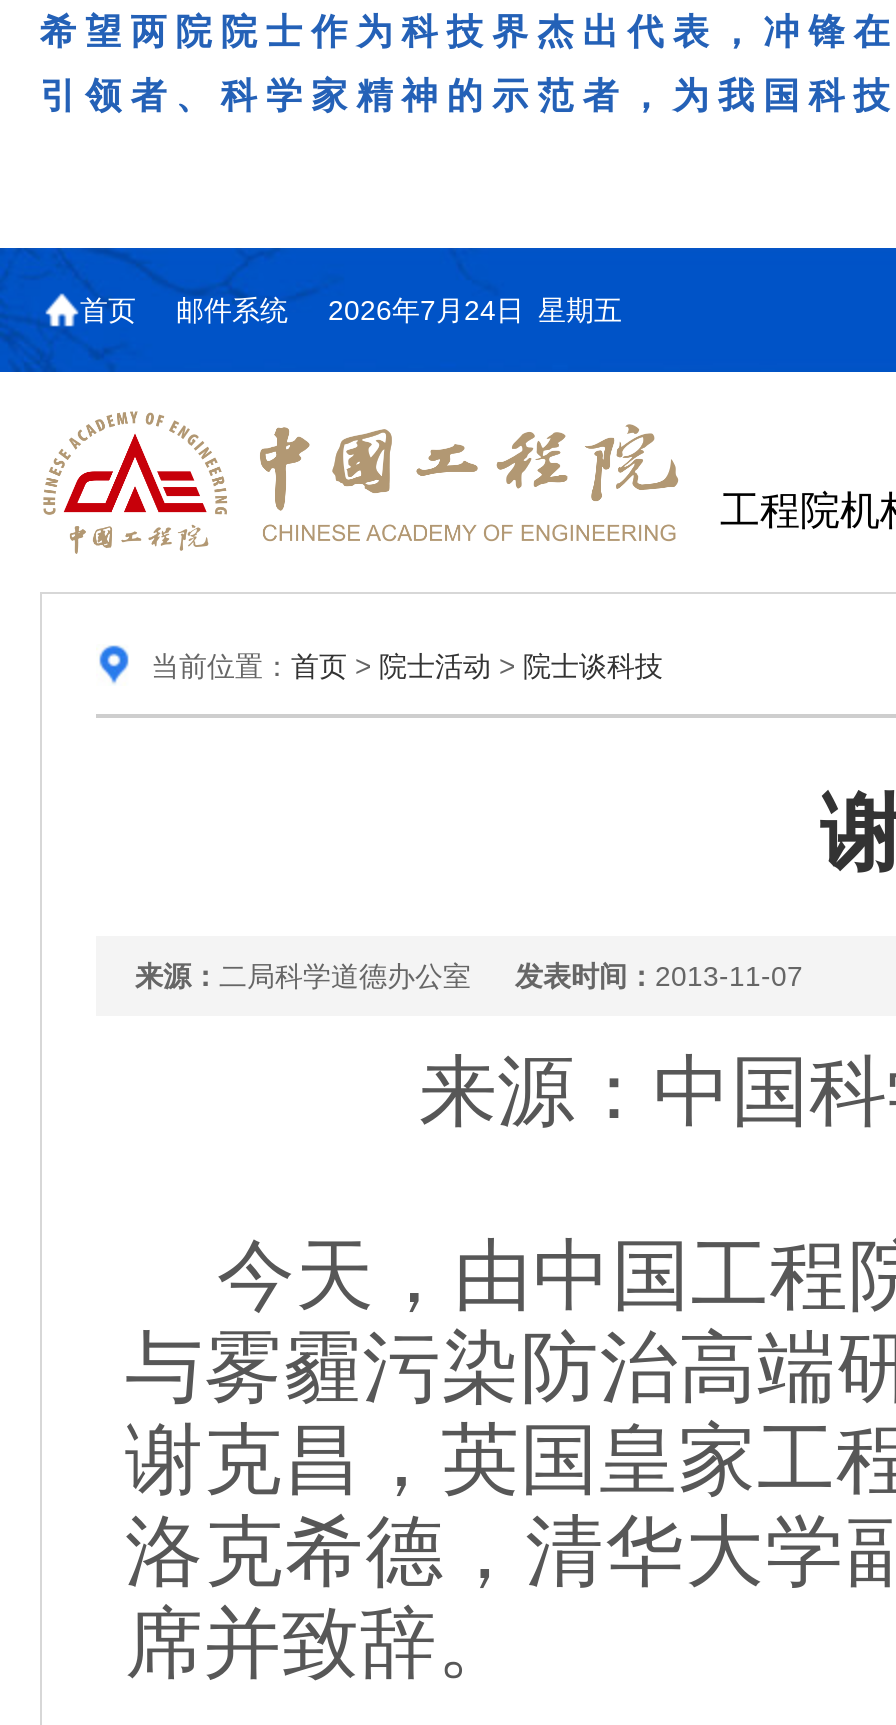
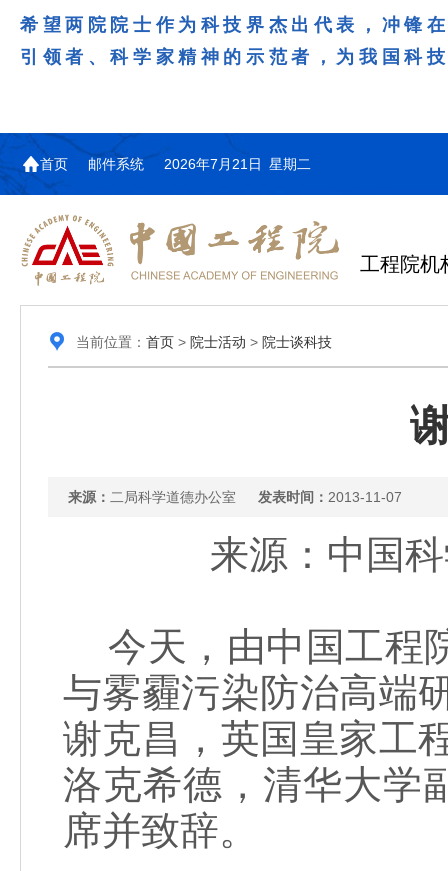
[328,294,622,326] 2026年7月24日 星期五 -> [164,156,311,172] 2026年7月21日 星期二

